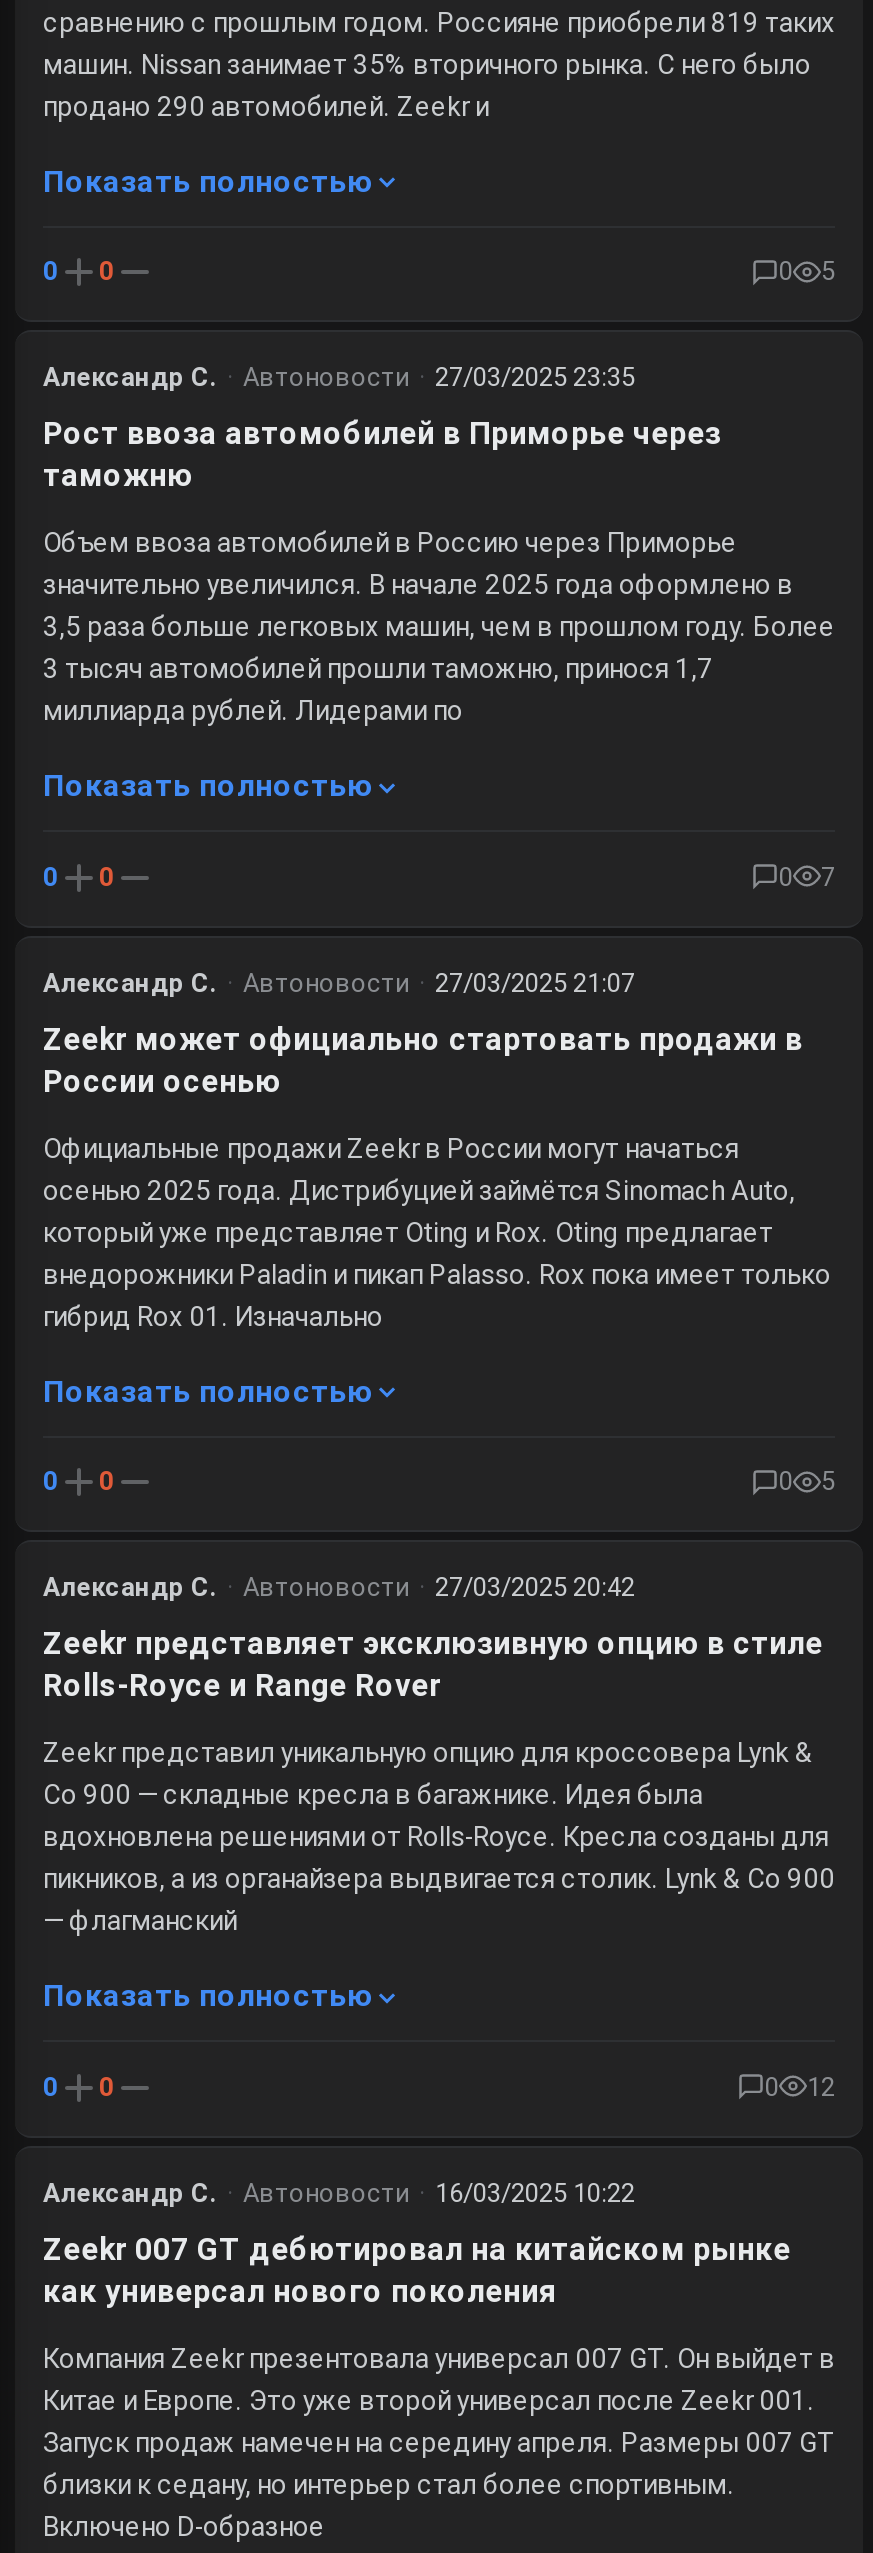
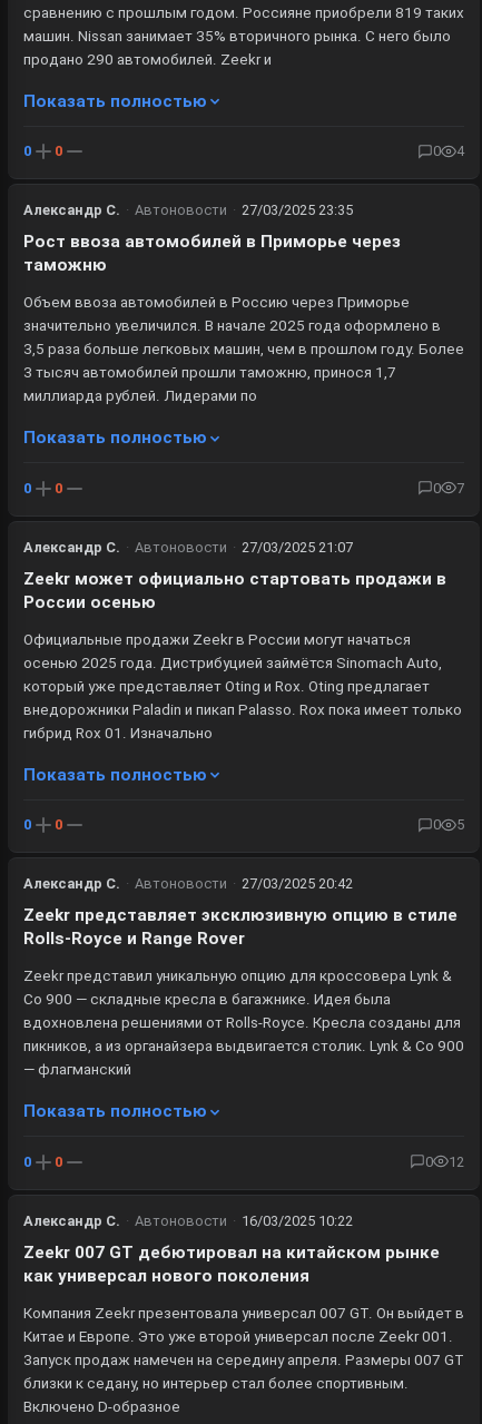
[779,257,835,287] 0 5 -> [433,143,464,160] 0 4

